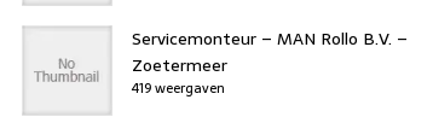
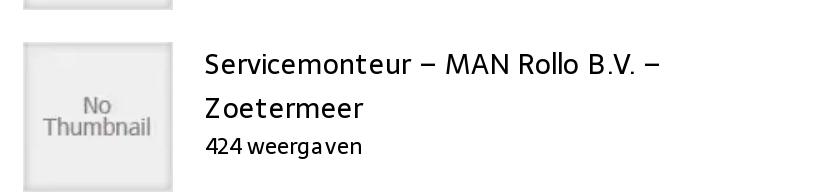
[132,77,225,99] 419 weergaven -> [205,128,363,164] 424 weergaven

